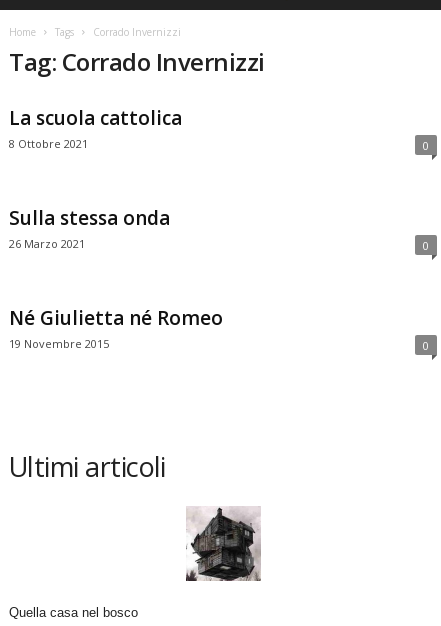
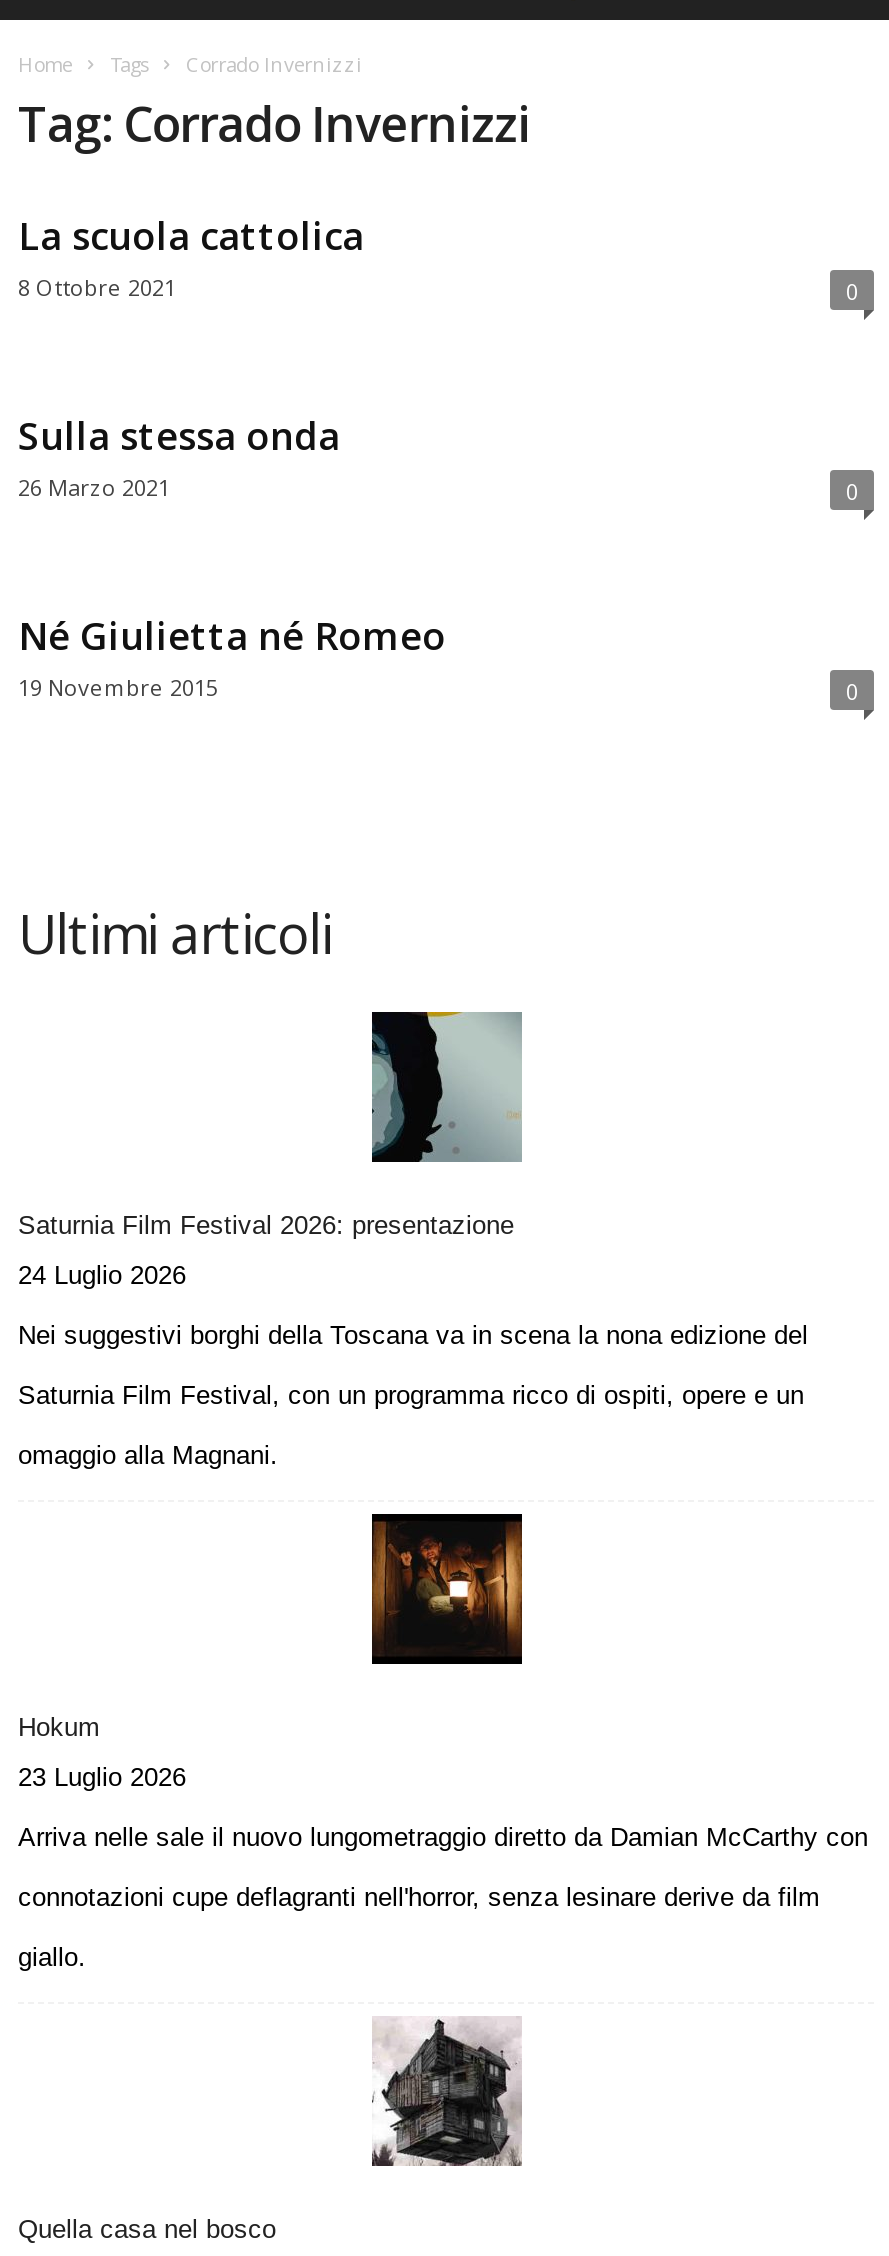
none -> [18,1010,808,1470] [image] | Saturnia Film Festival 2026: presentazione | 24 Luglio 2026 | Nei suggestivi borghi della Toscana va in scena la nona edizione del | Saturnia Film Festival, con un programma ricco di ospiti, opere e un | omaggio alla Magnani.
none -> [18,1512,868,1972] [image] | Hokum | 23 Luglio 2026 | Arriva nelle sale il nuovo lungometraggio diretto da Damian McCarthy con | connotazioni cupe deflagranti nell'horror, senza lesinare derive da film | giallo.

